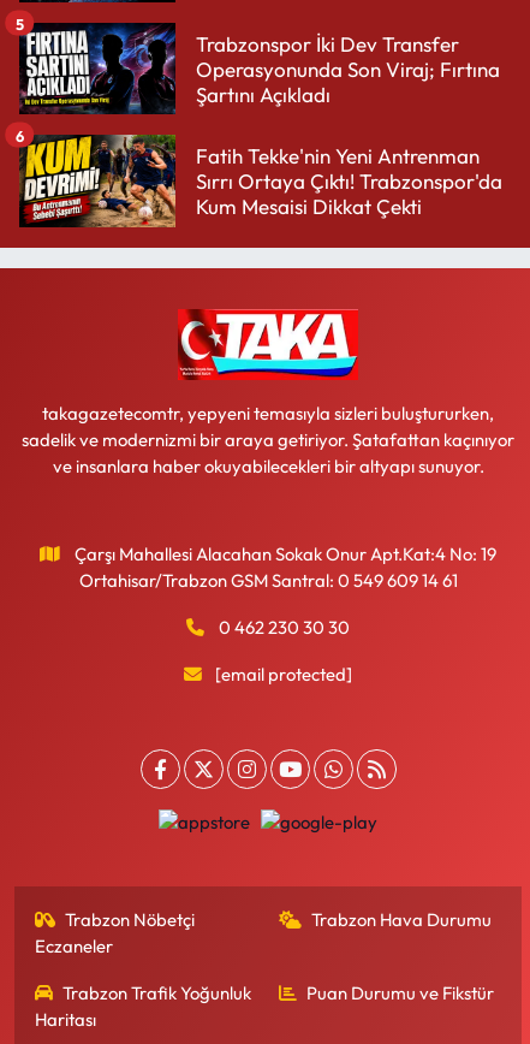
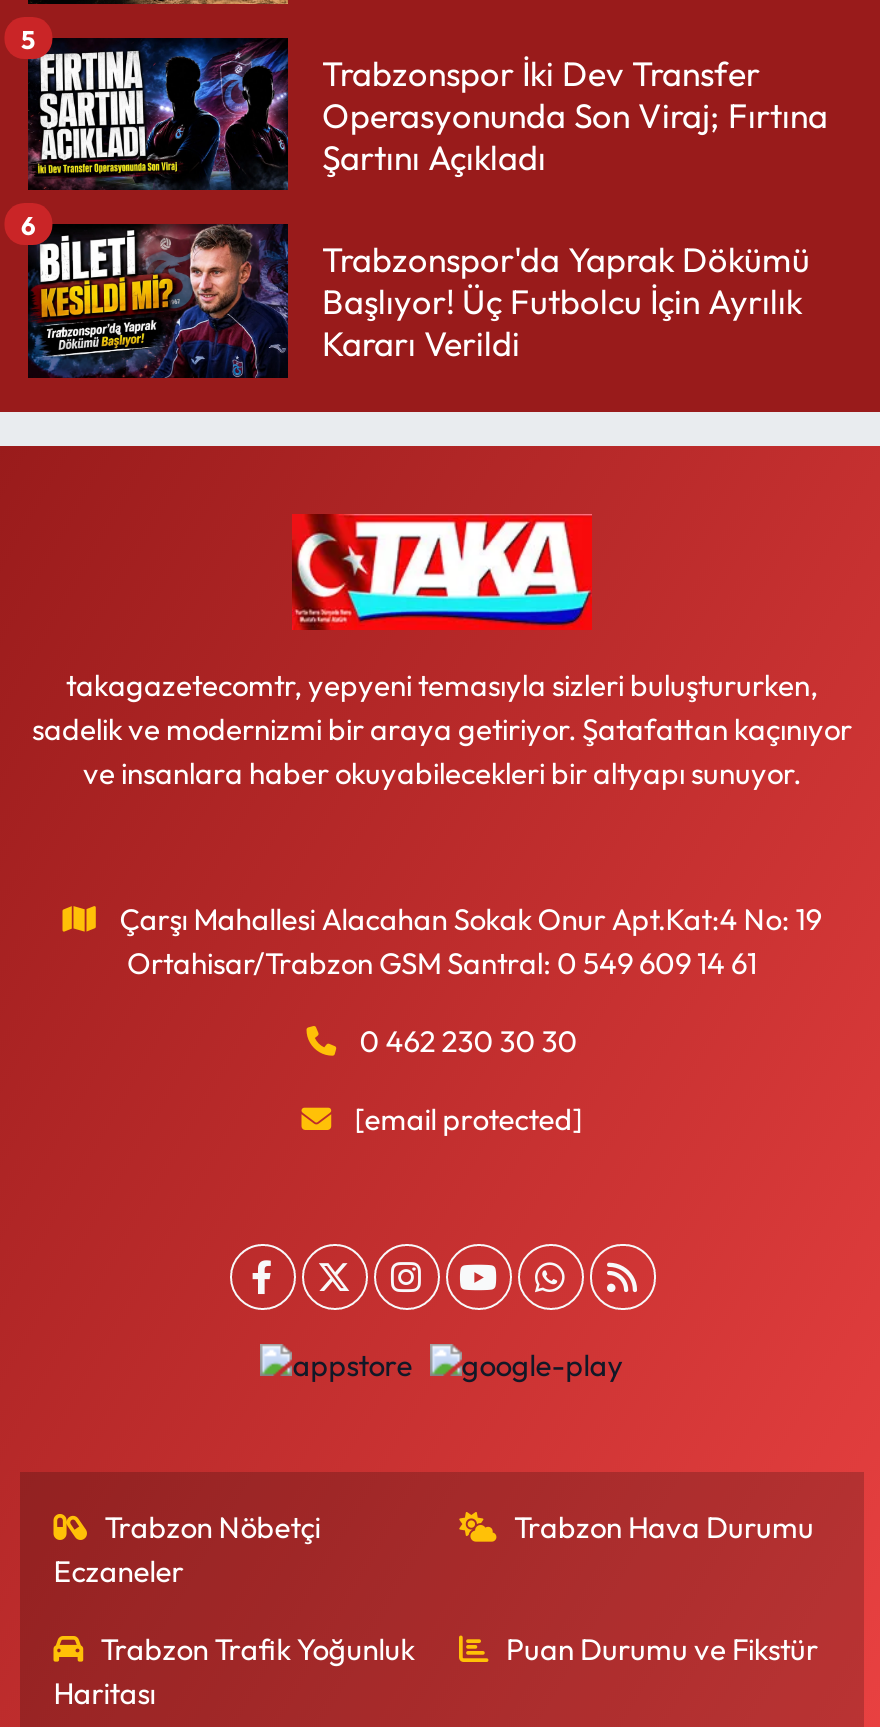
[19,134,502,229] [image] | Fatih Tekke'nin Yeni Antrenman | Sırrı Ortaya Çıktı! Trabzonspor'da | Kum Mesaisi Dikkat Çekti -> [26,222,810,380] [image] | Trabzonspor'da Yaprak Dökümü | Başlıyor! Üç Futbolcu İçin Ayrılık | Kararı Verildi

